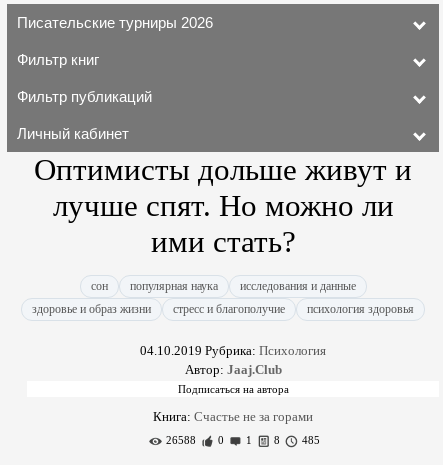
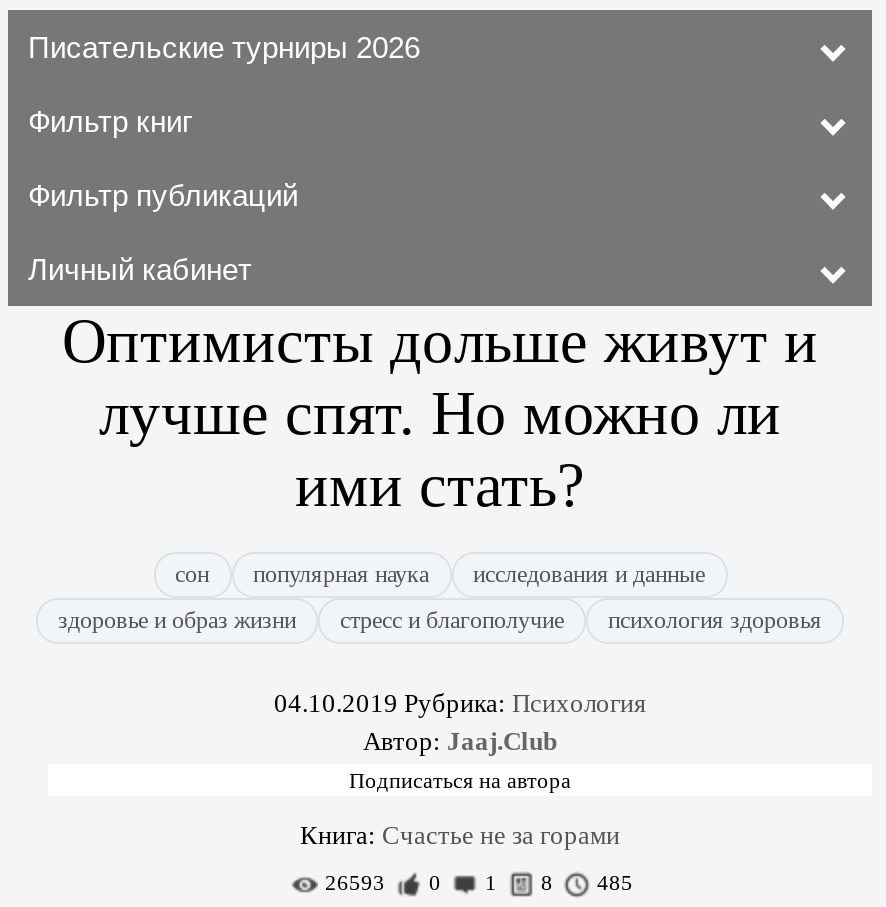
[165,434,319,446] 26588 0 1 8 485 -> [325,870,633,894] 26593 0 1 8 485

